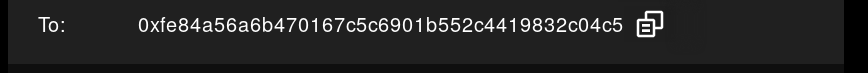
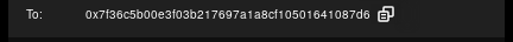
[138,9,624,37] 0xfe84a56a6b470167c5c6901b552c4419832c04c5 -> [85,5,370,22] 0x7f36c5b00e3f03b217697a1a8cf10501641087d6

